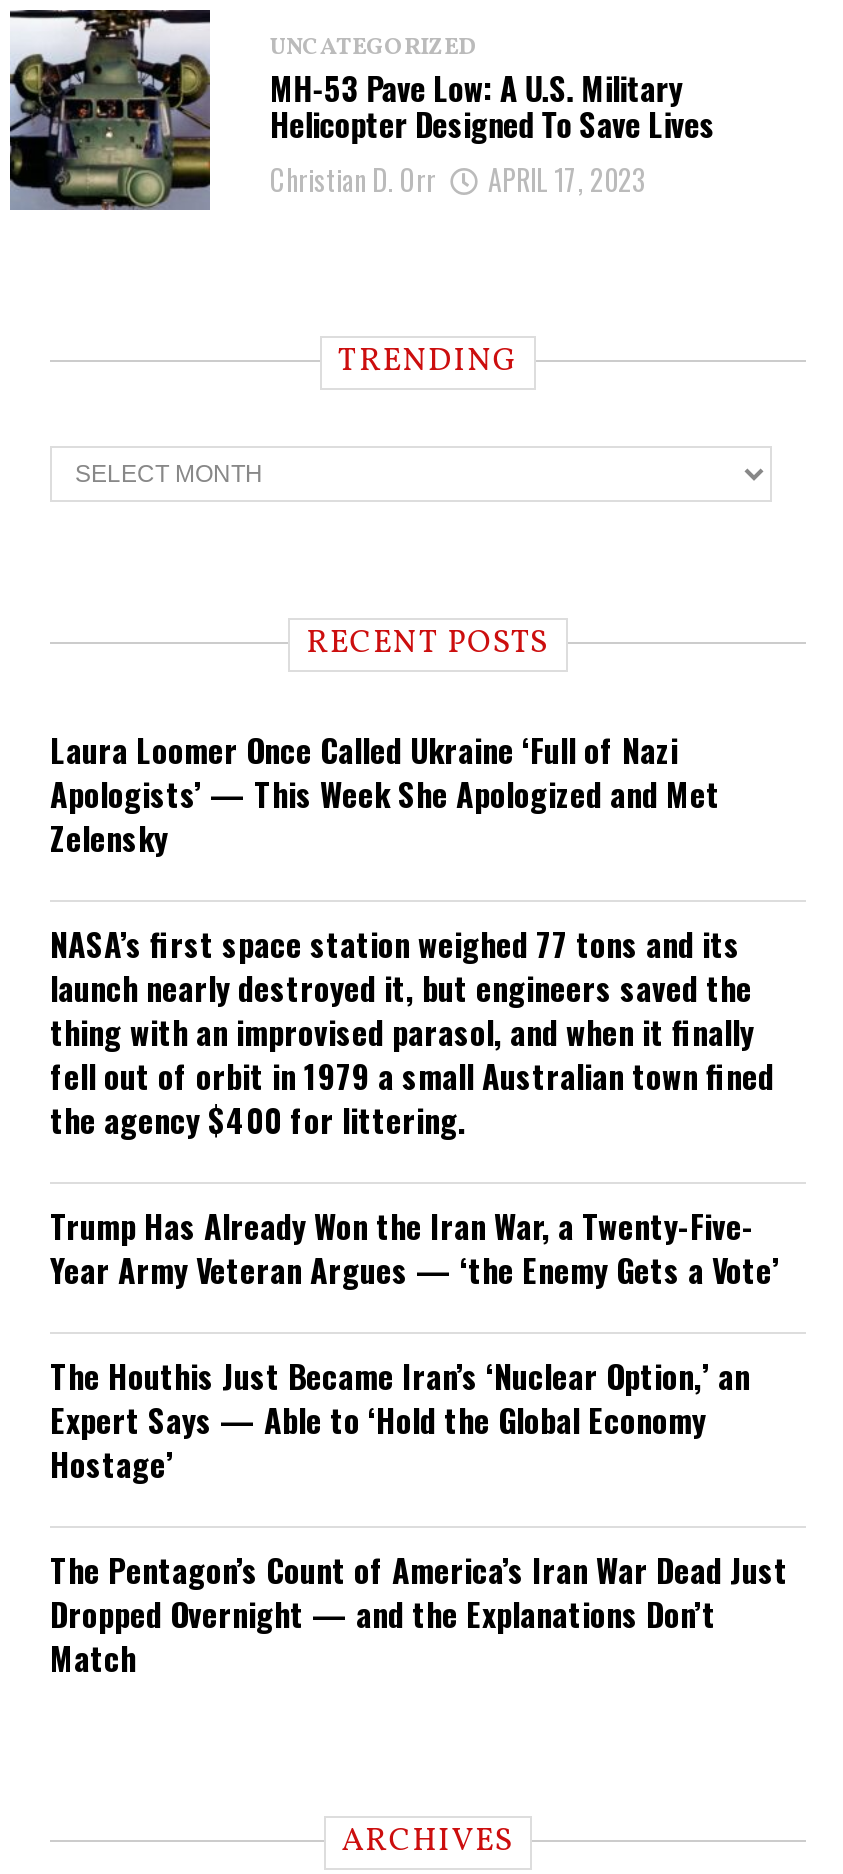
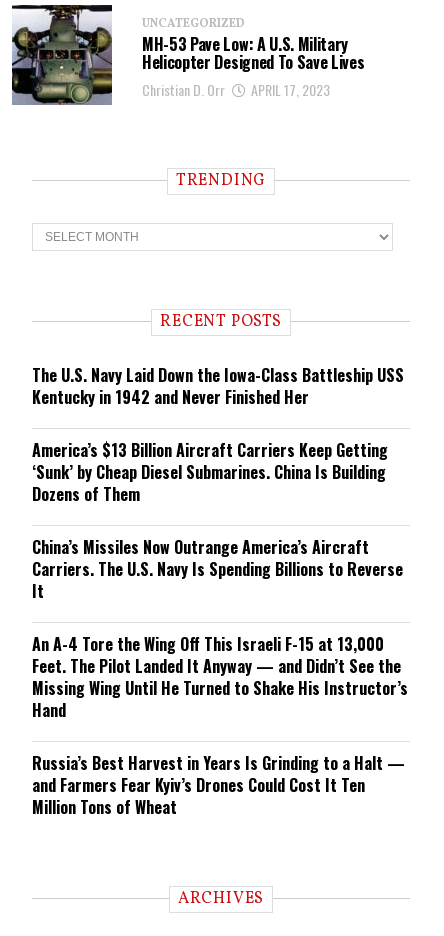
[50,726,720,862] Laura Loomer Once Called Ukraine ‘Full of Nazi | Apologists’ — This Week She Apologized and Met | Zelensky -> [32,363,404,409] The U.S. Navy Laid Down the Iowa-Class Battleship USS | Kentucky in 1942 and Never Finished Her
[50,920,774,1144] NASA’s first space station weighed 77 tons and its | launch nearly destroyed it, but engineers saved the | thing with an improvised parasol, and when it finally | fell out of orbit in 1979 a small Australian town fined | the agency $400 for littering. -> [32,438,388,506] America’s $13 Billion Aircraft Carriers Keep Getting | ‘Sunk’ by Cheap Diesel Submarines. China Is Building | Dozens of Them
[50,1202,780,1294] Trump Has Already Won the Iran War, a Twenty-Five- | Year Army Veteran Argues — ‘the Enemy Gets a Vote’ -> [32,535,403,603] China’s Missiles Now Outrange America’s Aircraft | Carriers. The U.S. Navy Is Spending Billions to Reverse | It
[50,1352,750,1488] The Houthis Just Became Iran’s ‘Nuclear Option,’ an | Expert Says — Able to ‘Hold the Global Economy | Hostage’ -> [32,632,408,722] An A-4 Tore the Wing Off This Israeli F-15 at 13,000 | Feet. The Pilot Landed It Anyway — and Didn’t See the | Missing Wing Until He Turned to Shake His Instructor’s | Hand
[50,1546,788,1682] The Pentagon’s Count of America’s Iran War Dead Just | Dropped Overnight — and the Explanations Don’t | Match -> [32,751,405,819] Russia’s Best Harvest in Years Is Grinding to a Halt — | and Farmers Fear Kyiv’s Drones Could Cost It Ten | Million Tons of Wheat

